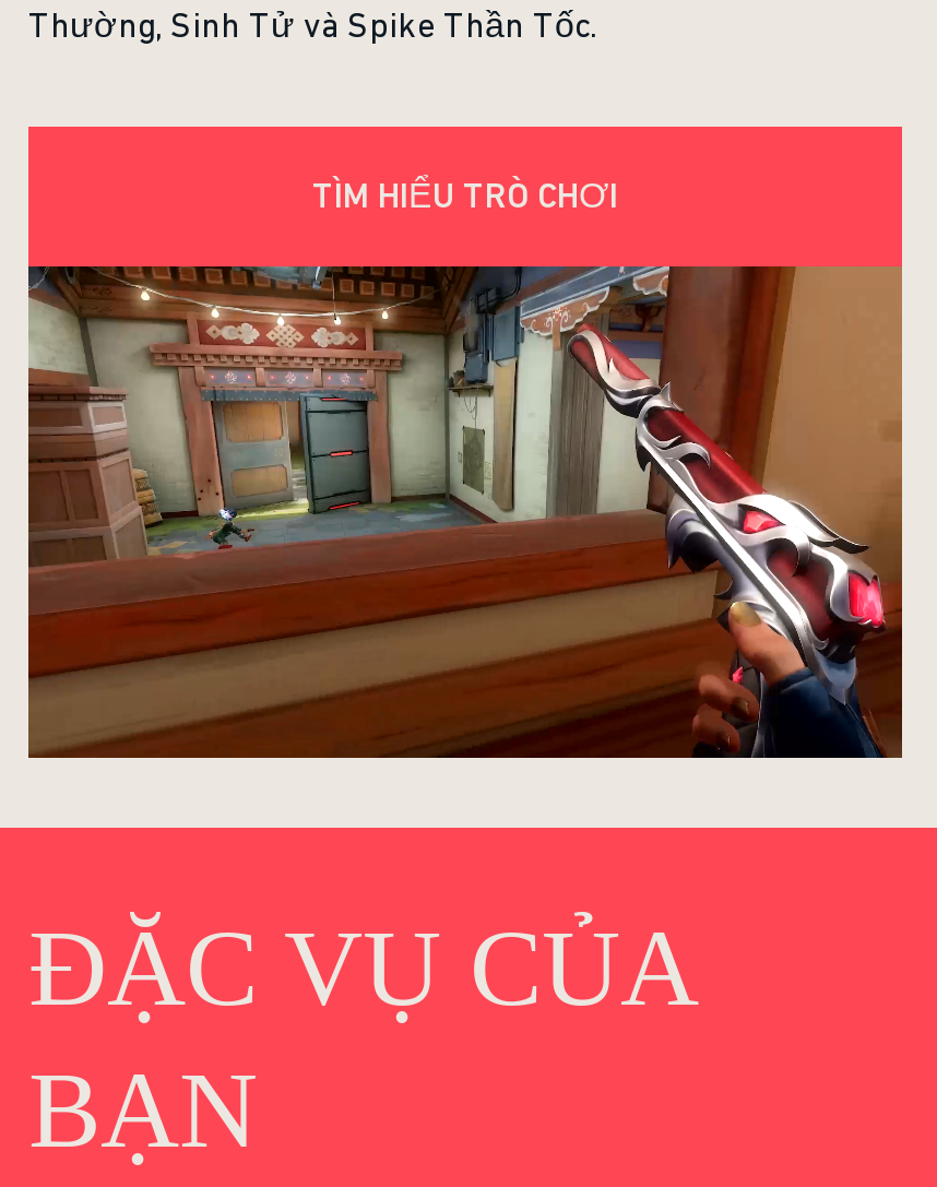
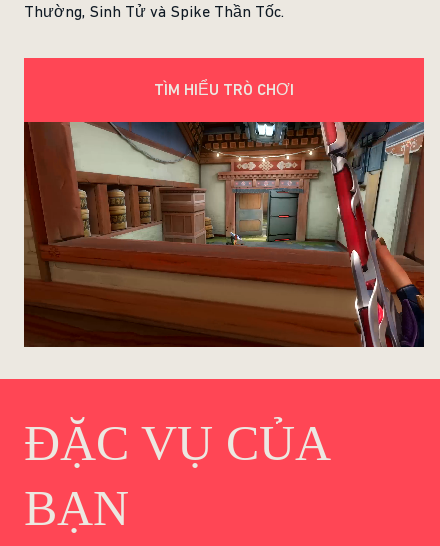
[28,264,902,760] [image] -> [23,121,424,348] [image]

